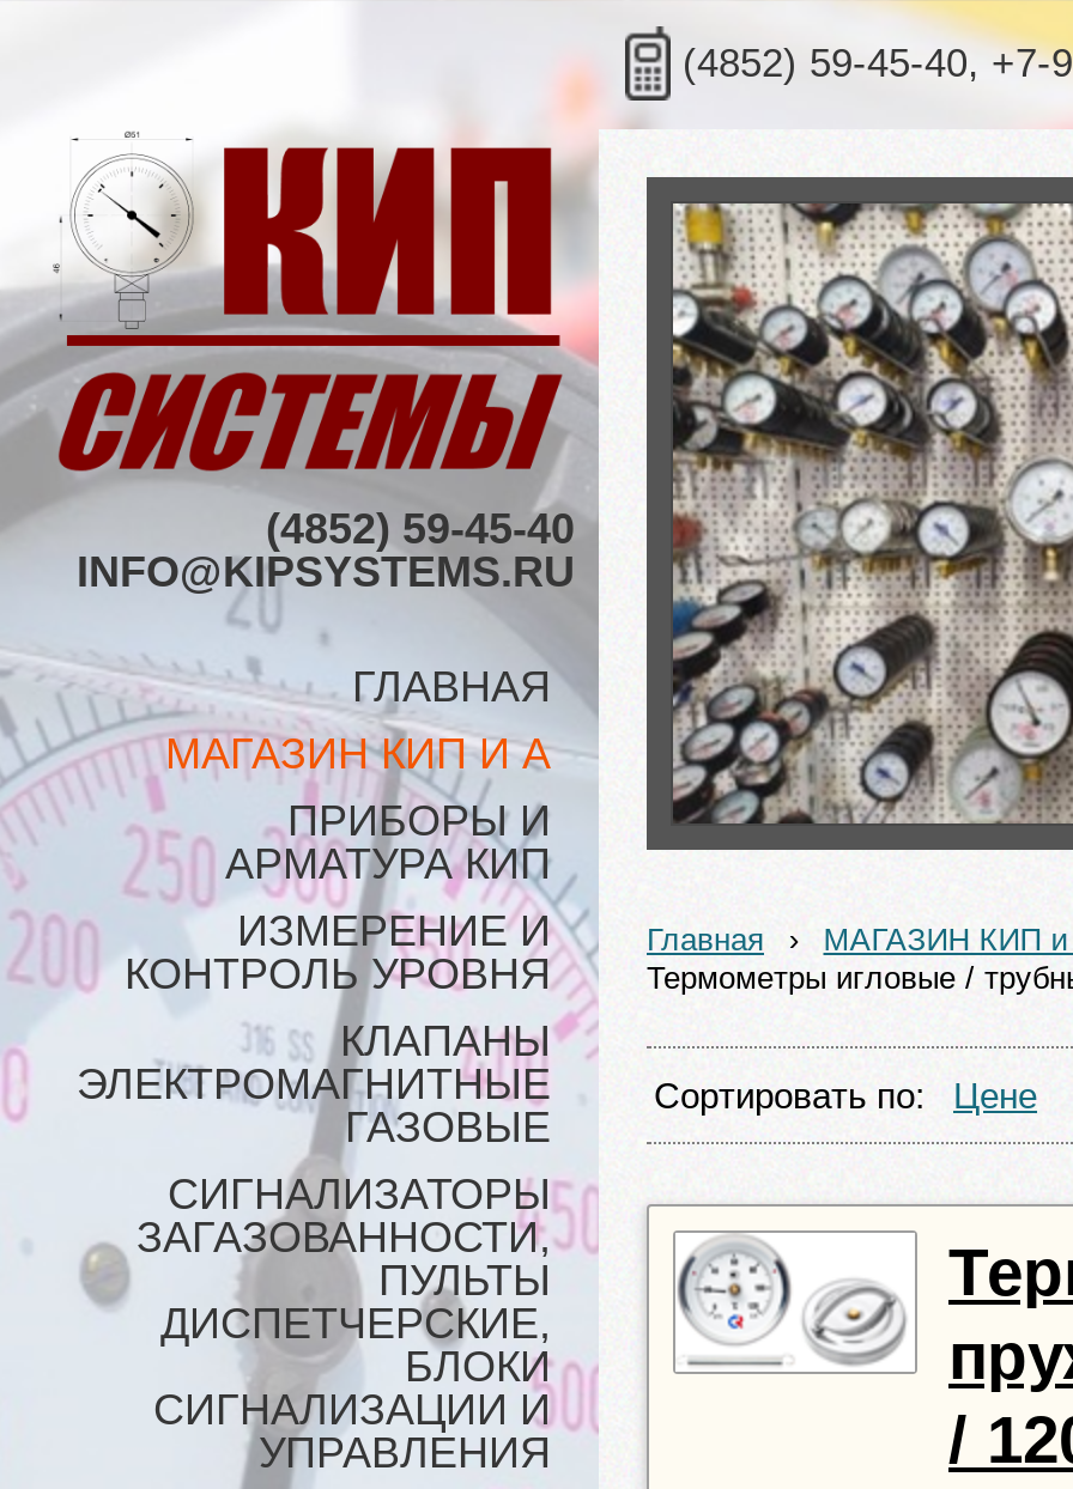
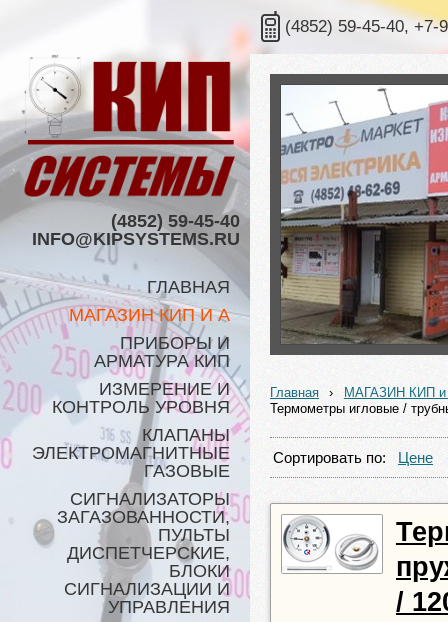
[673,203,1066,823] [image] -> [280,84,445,344] [image]

